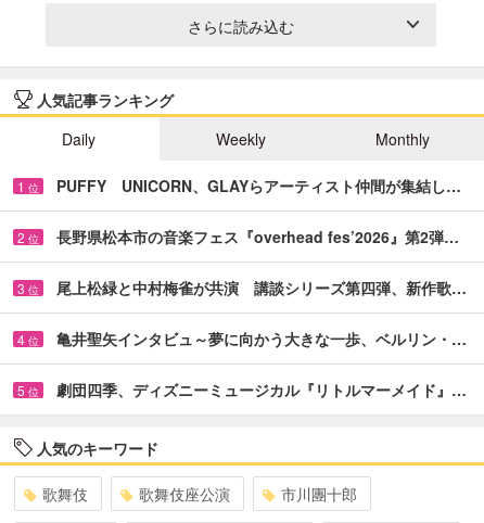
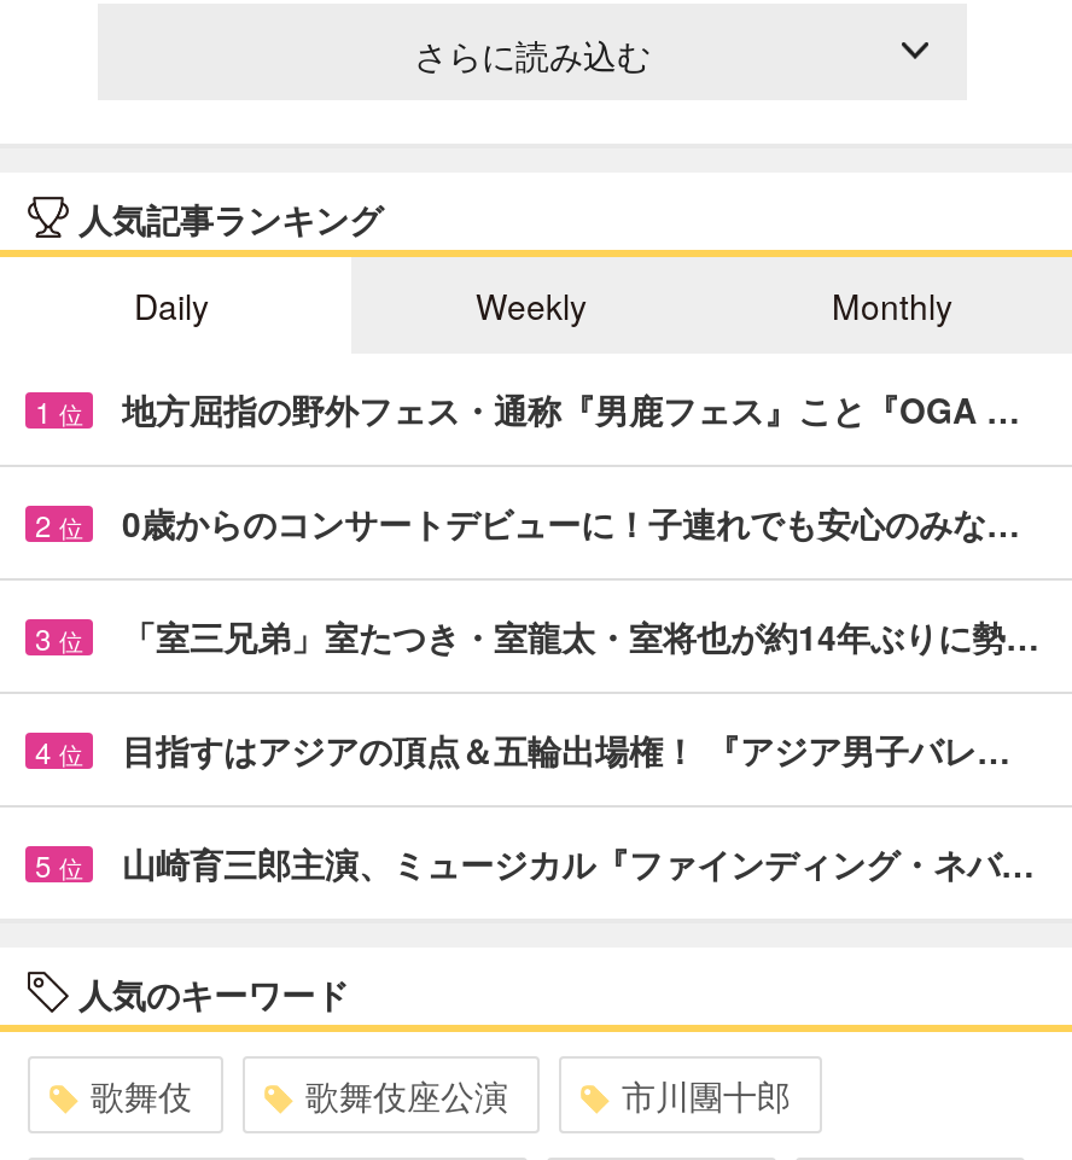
[56,174,461,196] PUFFY UNICORN、GLAYらアーティスト仲間が集結し… -> [122,385,1020,433] 地方屈指の野外フェス・通称『男鹿フェス』こと『OGA …
[56,225,459,247] 長野県松本市の音楽フェス『overhead fes’2026』第2弾… -> [122,498,1020,546] 0歳からのコンサートデビューに！子連れでも安心のみな…
[56,276,467,298] 尾上松緑と中村梅雀が共演 講談シリーズ第四弾、新作歌… -> [122,612,1039,660] 「室三兄弟」室たつき・室龍太・室将也が約14年ぶりに勢…
[56,327,467,349] 亀井聖矢インタビュ～夢に向かう大きな一歩、ベルリン・… -> [122,725,1010,773] 目指すはアジアの頂点＆五輪出場権！ 『アジア男子バレ…
[56,378,467,400] 劇団四季、ディズニーミュージカル『リトルマーメイド』… -> [122,838,1035,887] 山崎育三郎主演、ミュージカル『ファインディング・ネバ…

